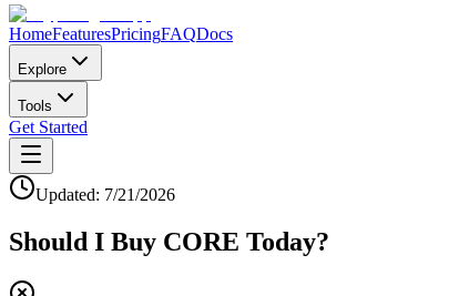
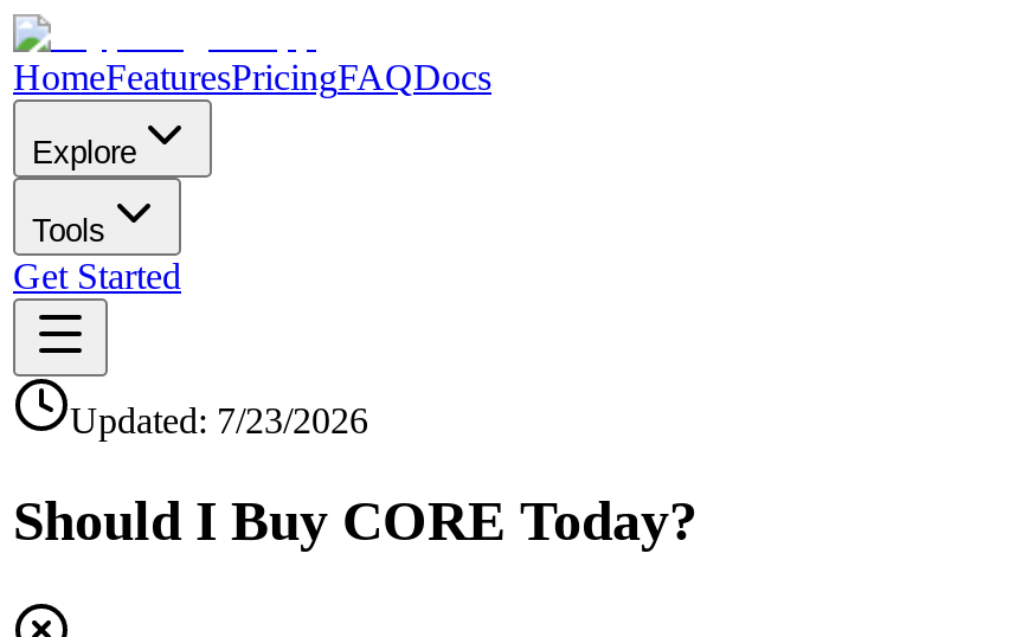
[35,185,175,204] Updated: 7/21/2026 -> [70,400,368,440] Updated: 7/23/2026

